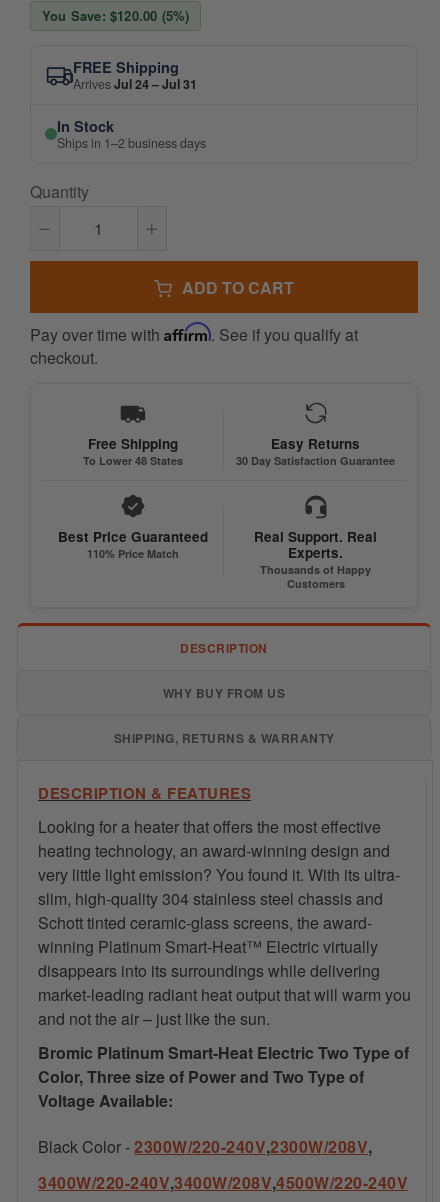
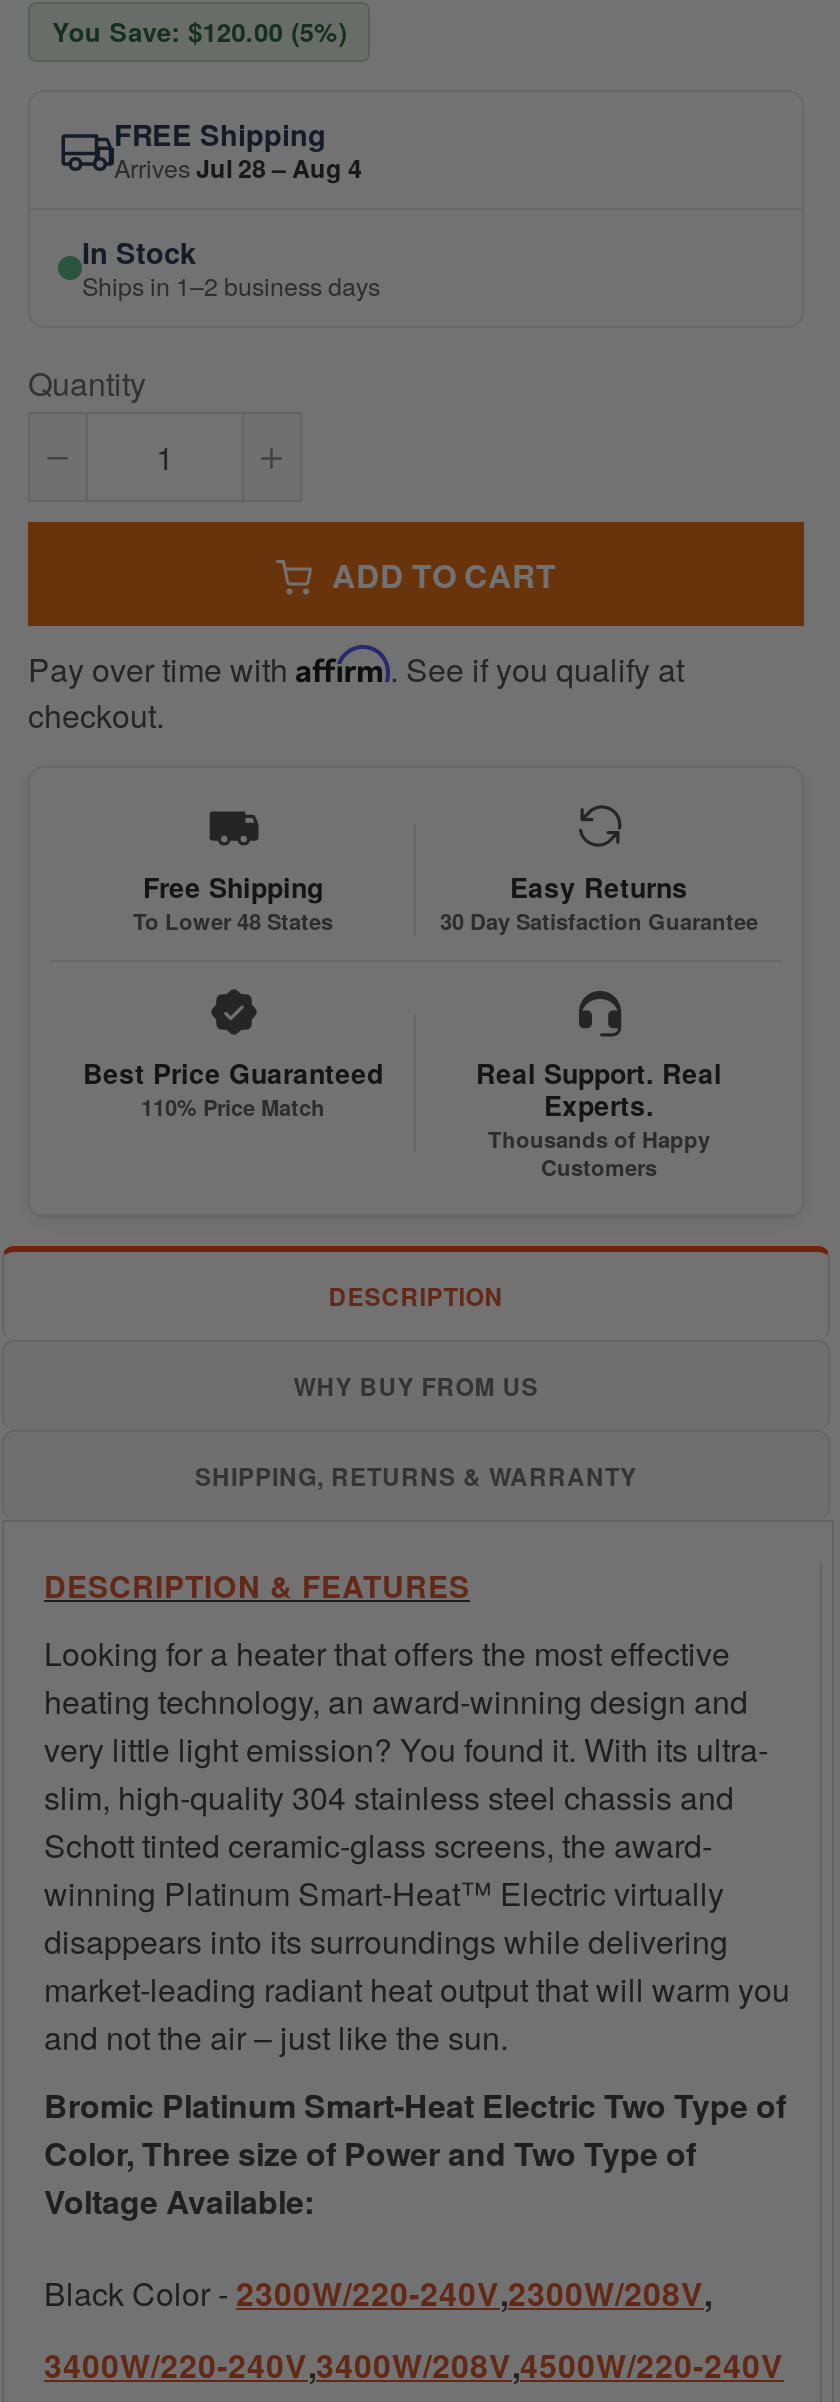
[73,75,197,93] Arrives Jul 24– Jul 31 -> [114,150,362,186] Arrives Jul 28– Aug 4

